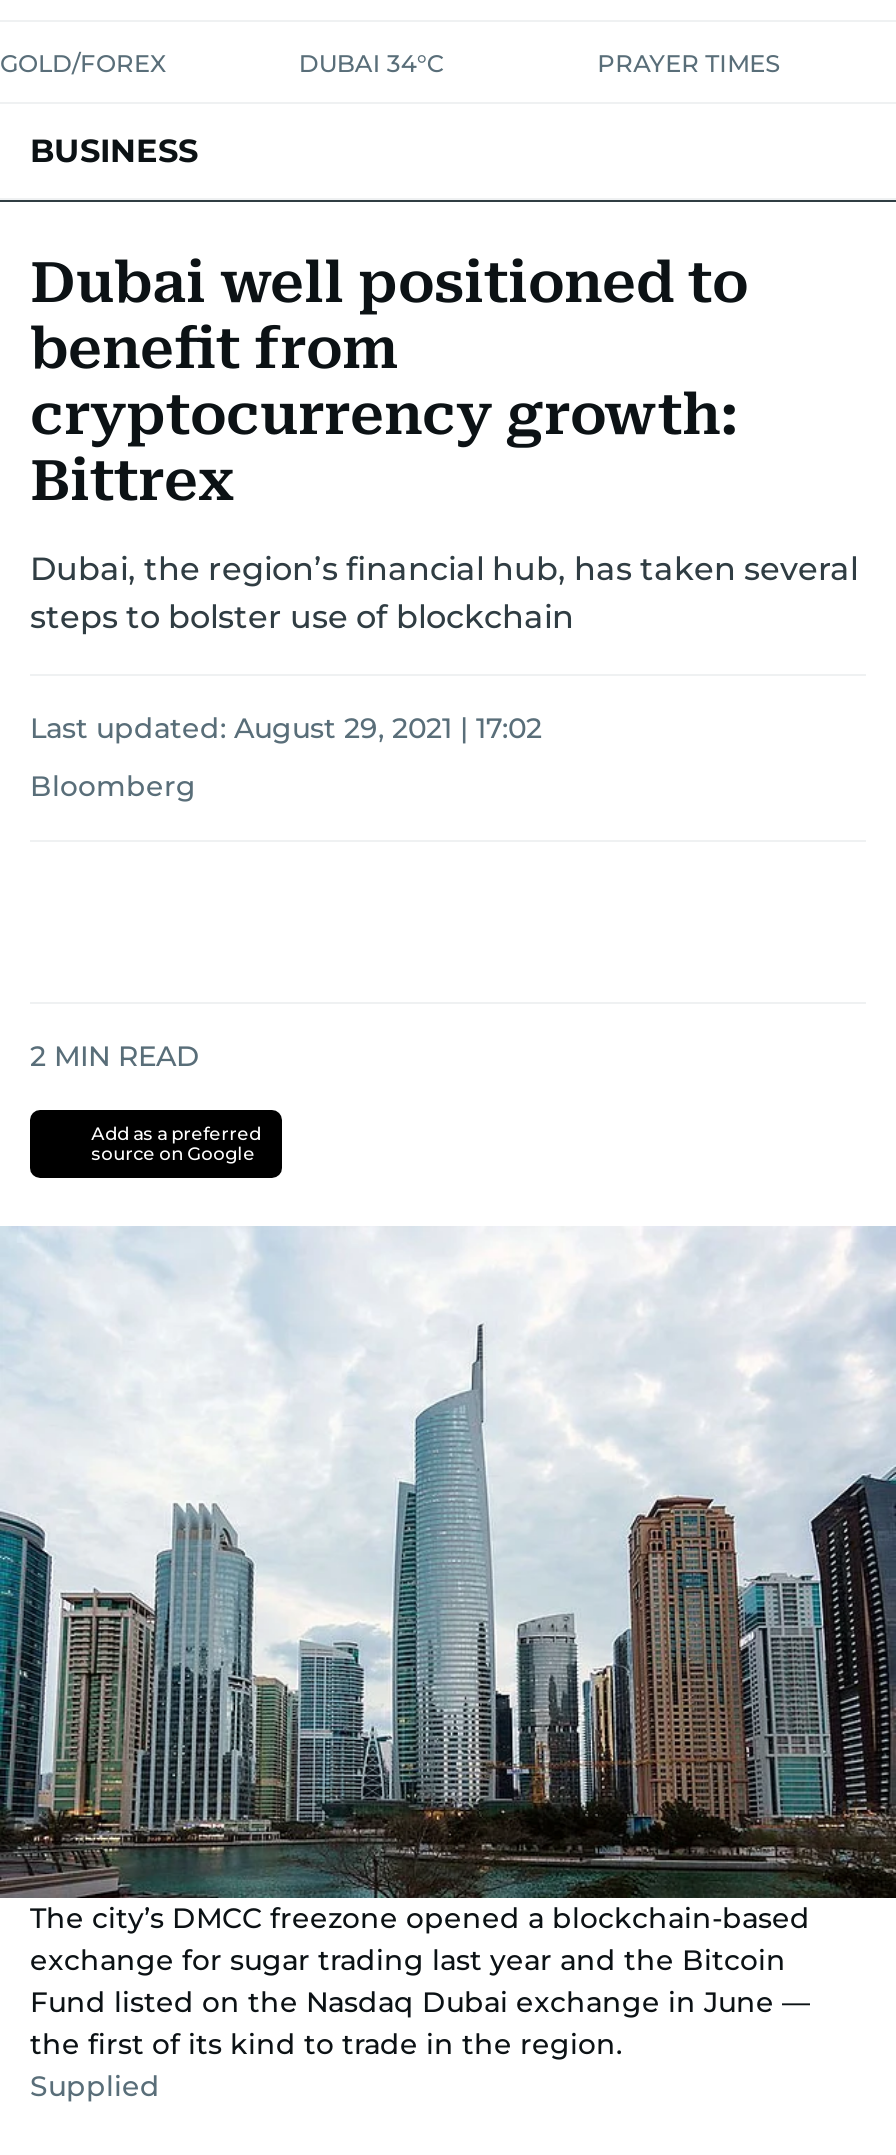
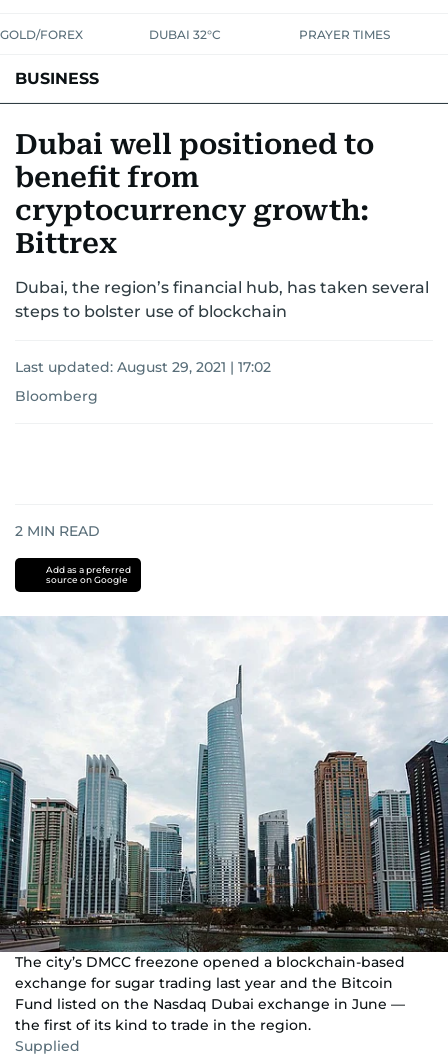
[299,48,445,78] DUBAI 34°C -> [149,27,221,42] DUBAI 32°C

